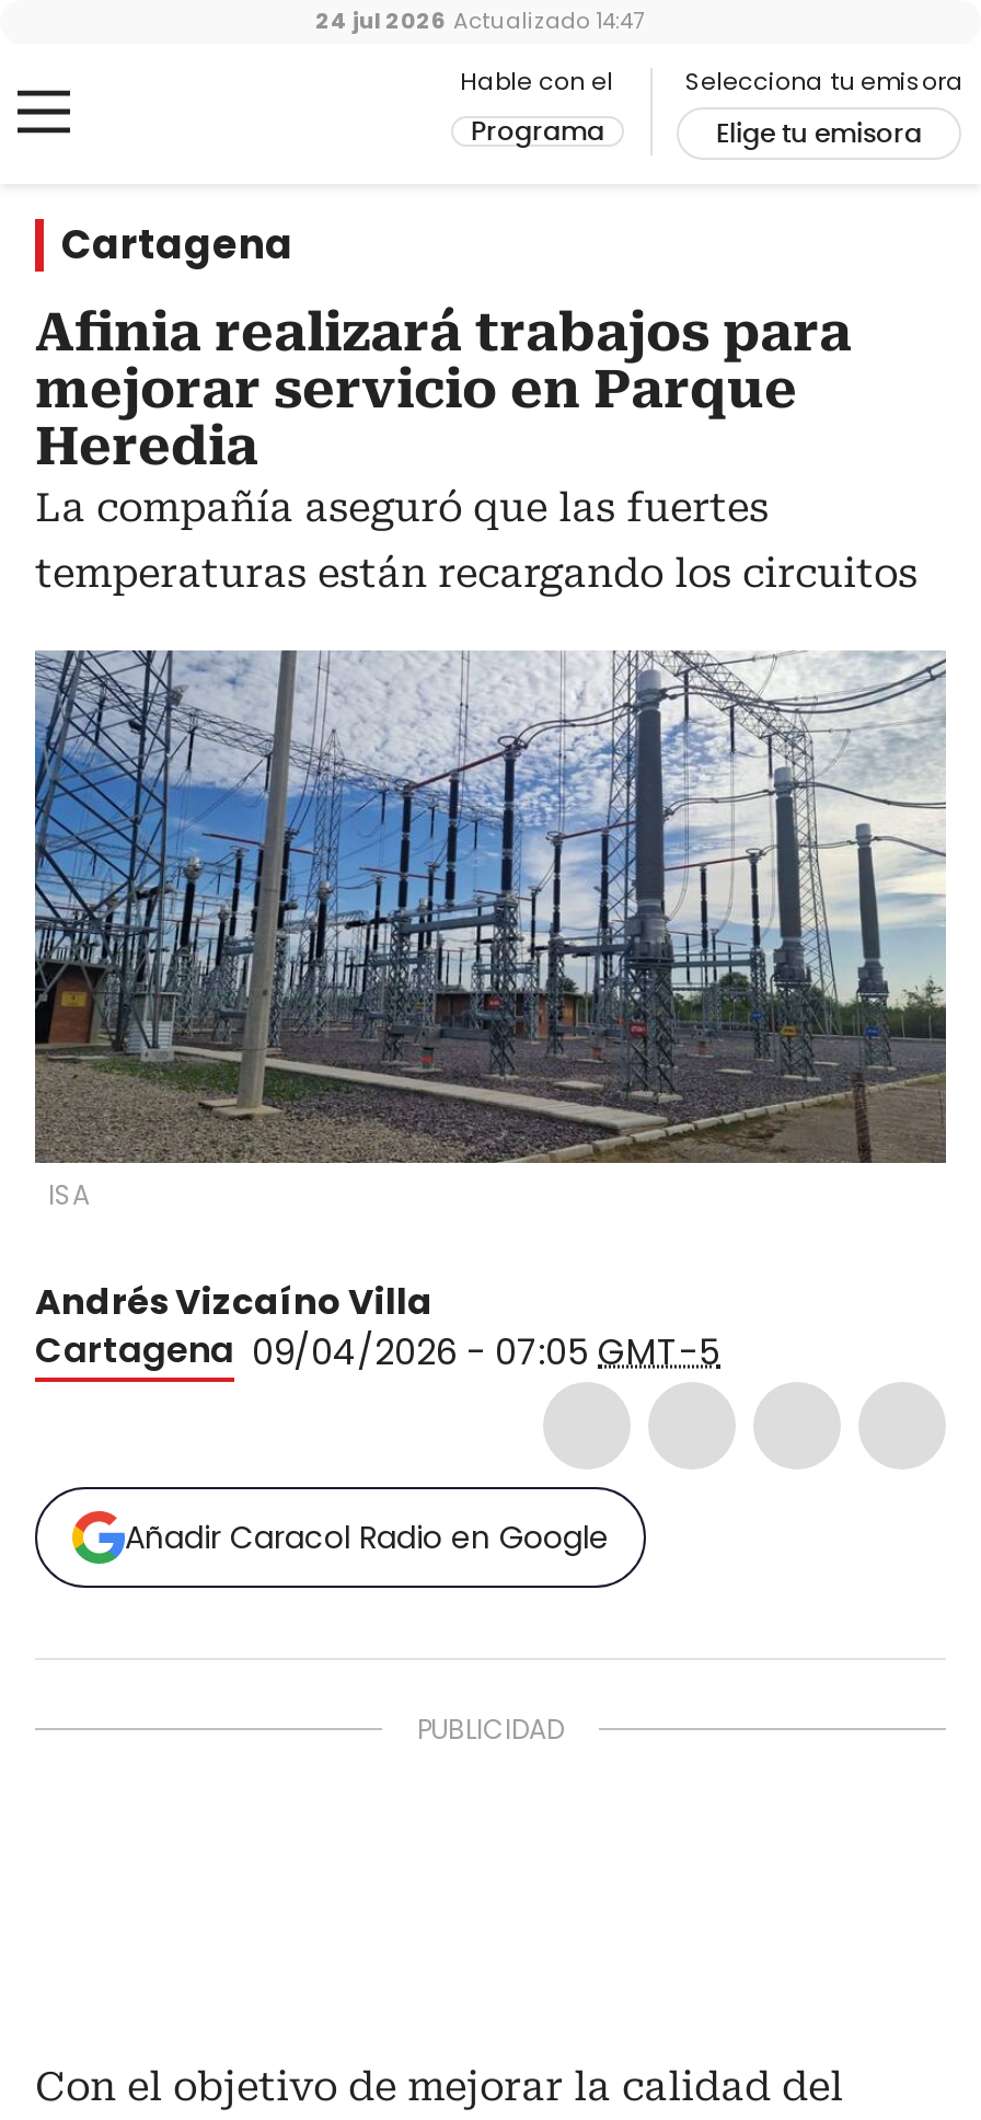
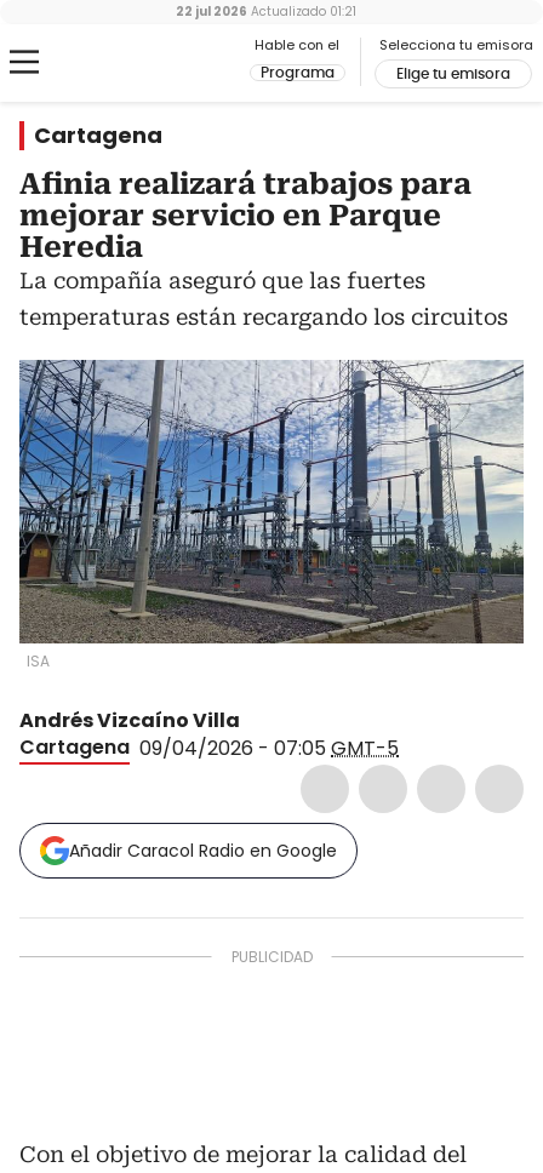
[315,4,644,37] 24 jul 2026 Actualizado 14:47 -> [175,2,356,21] 22 jul 2026 Actualizado 01:21

